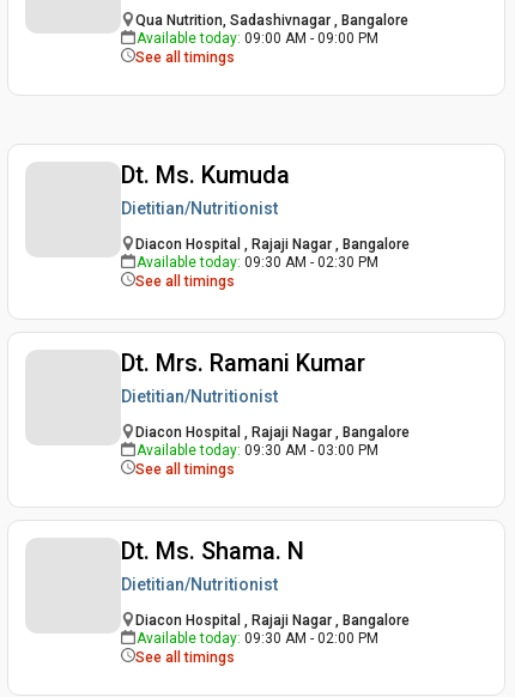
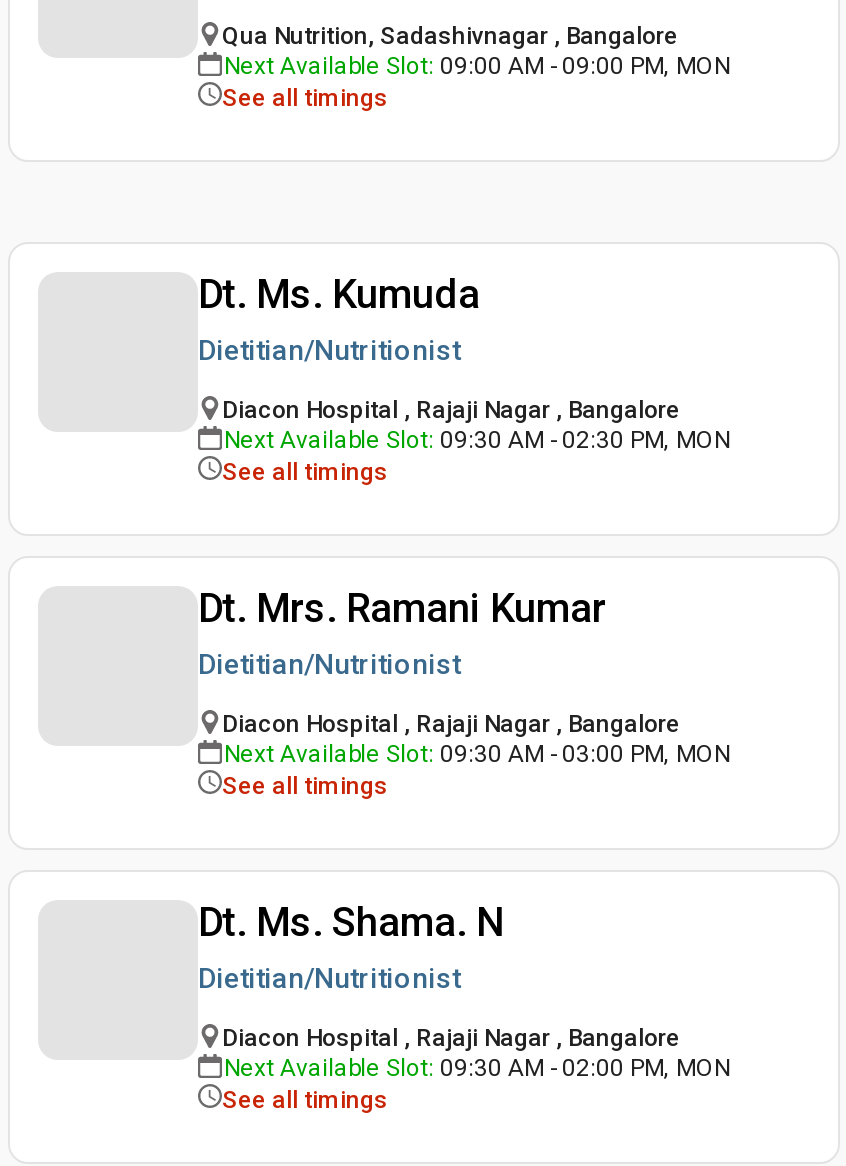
[137,30,378,47] Available today: 09:00 AM - 09:00 PM -> [224,52,730,80] Next Available Slot: 09:00 AM - 09:00 PM, MON
[137,254,378,271] Available today: 09:30 AM - 02:30 PM -> [224,426,730,454] Next Available Slot: 09:30 AM - 02:30 PM, MON
[137,442,378,459] Available today: 09:30 AM - 03:00 PM -> [224,740,730,768] Next Available Slot: 09:30 AM - 03:00 PM, MON
[137,630,378,647] Available today: 09:30 AM - 02:00 PM -> [224,1054,730,1082] Next Available Slot: 09:30 AM - 02:00 PM, MON

